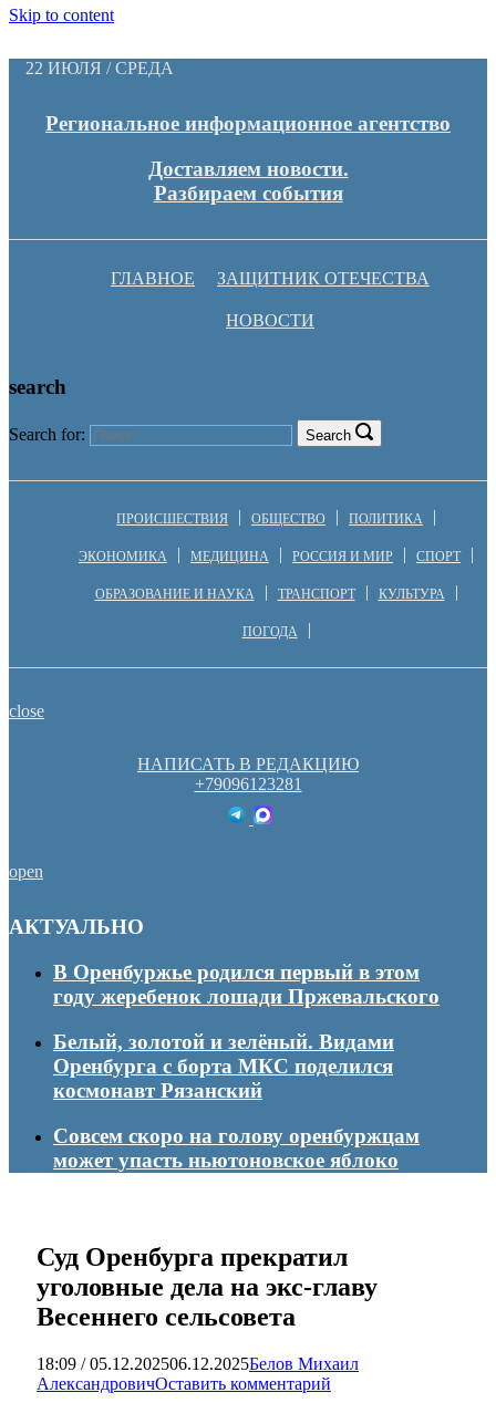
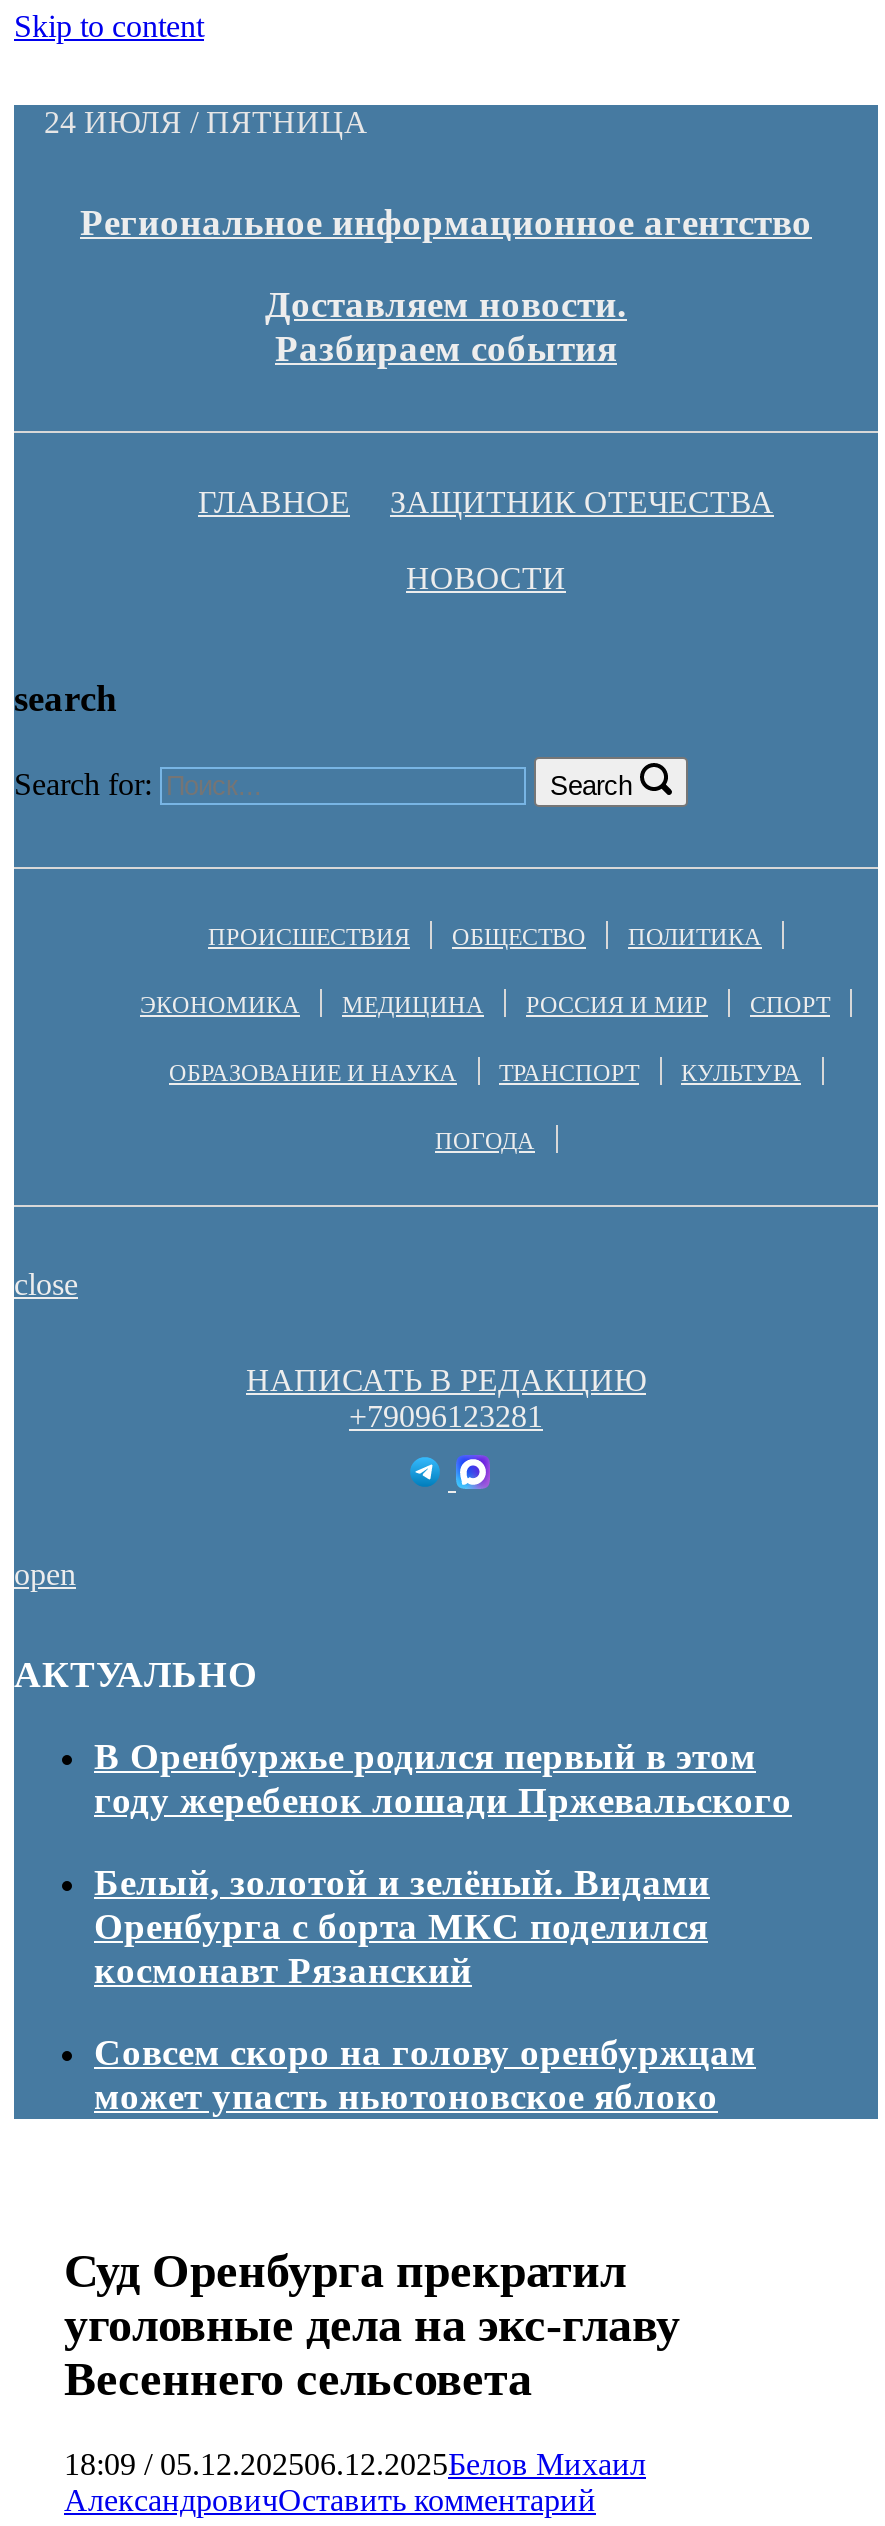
[25,59,174,77] 22 ИЮЛЯ / СРЕДА -> [44,105,368,139] 24 ИЮЛЯ / ПЯТНИЦА

